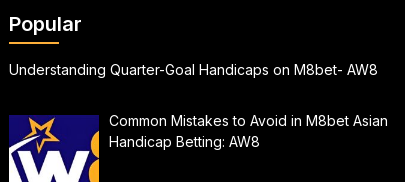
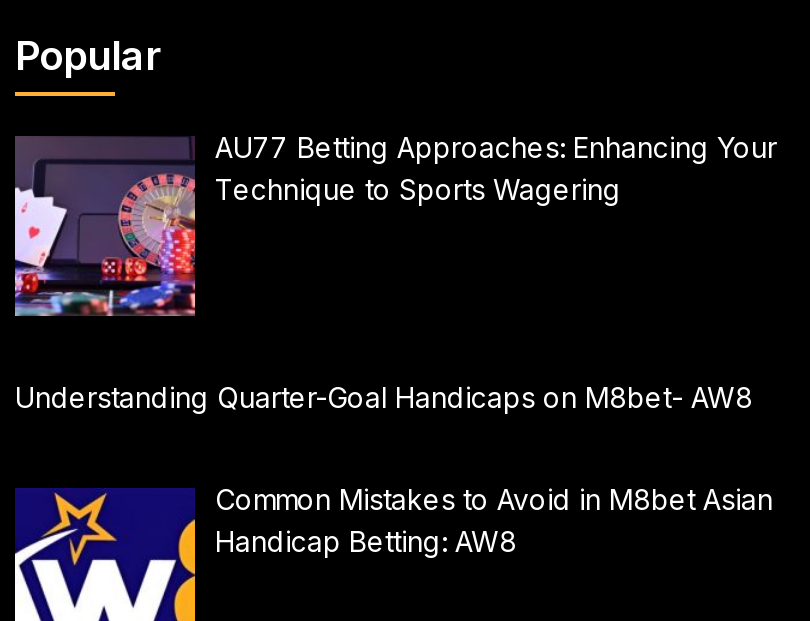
none -> [13,130,777,317] [image] | AU77 Betting Approaches: Enhancing Your | Technique to Sports Wagering

